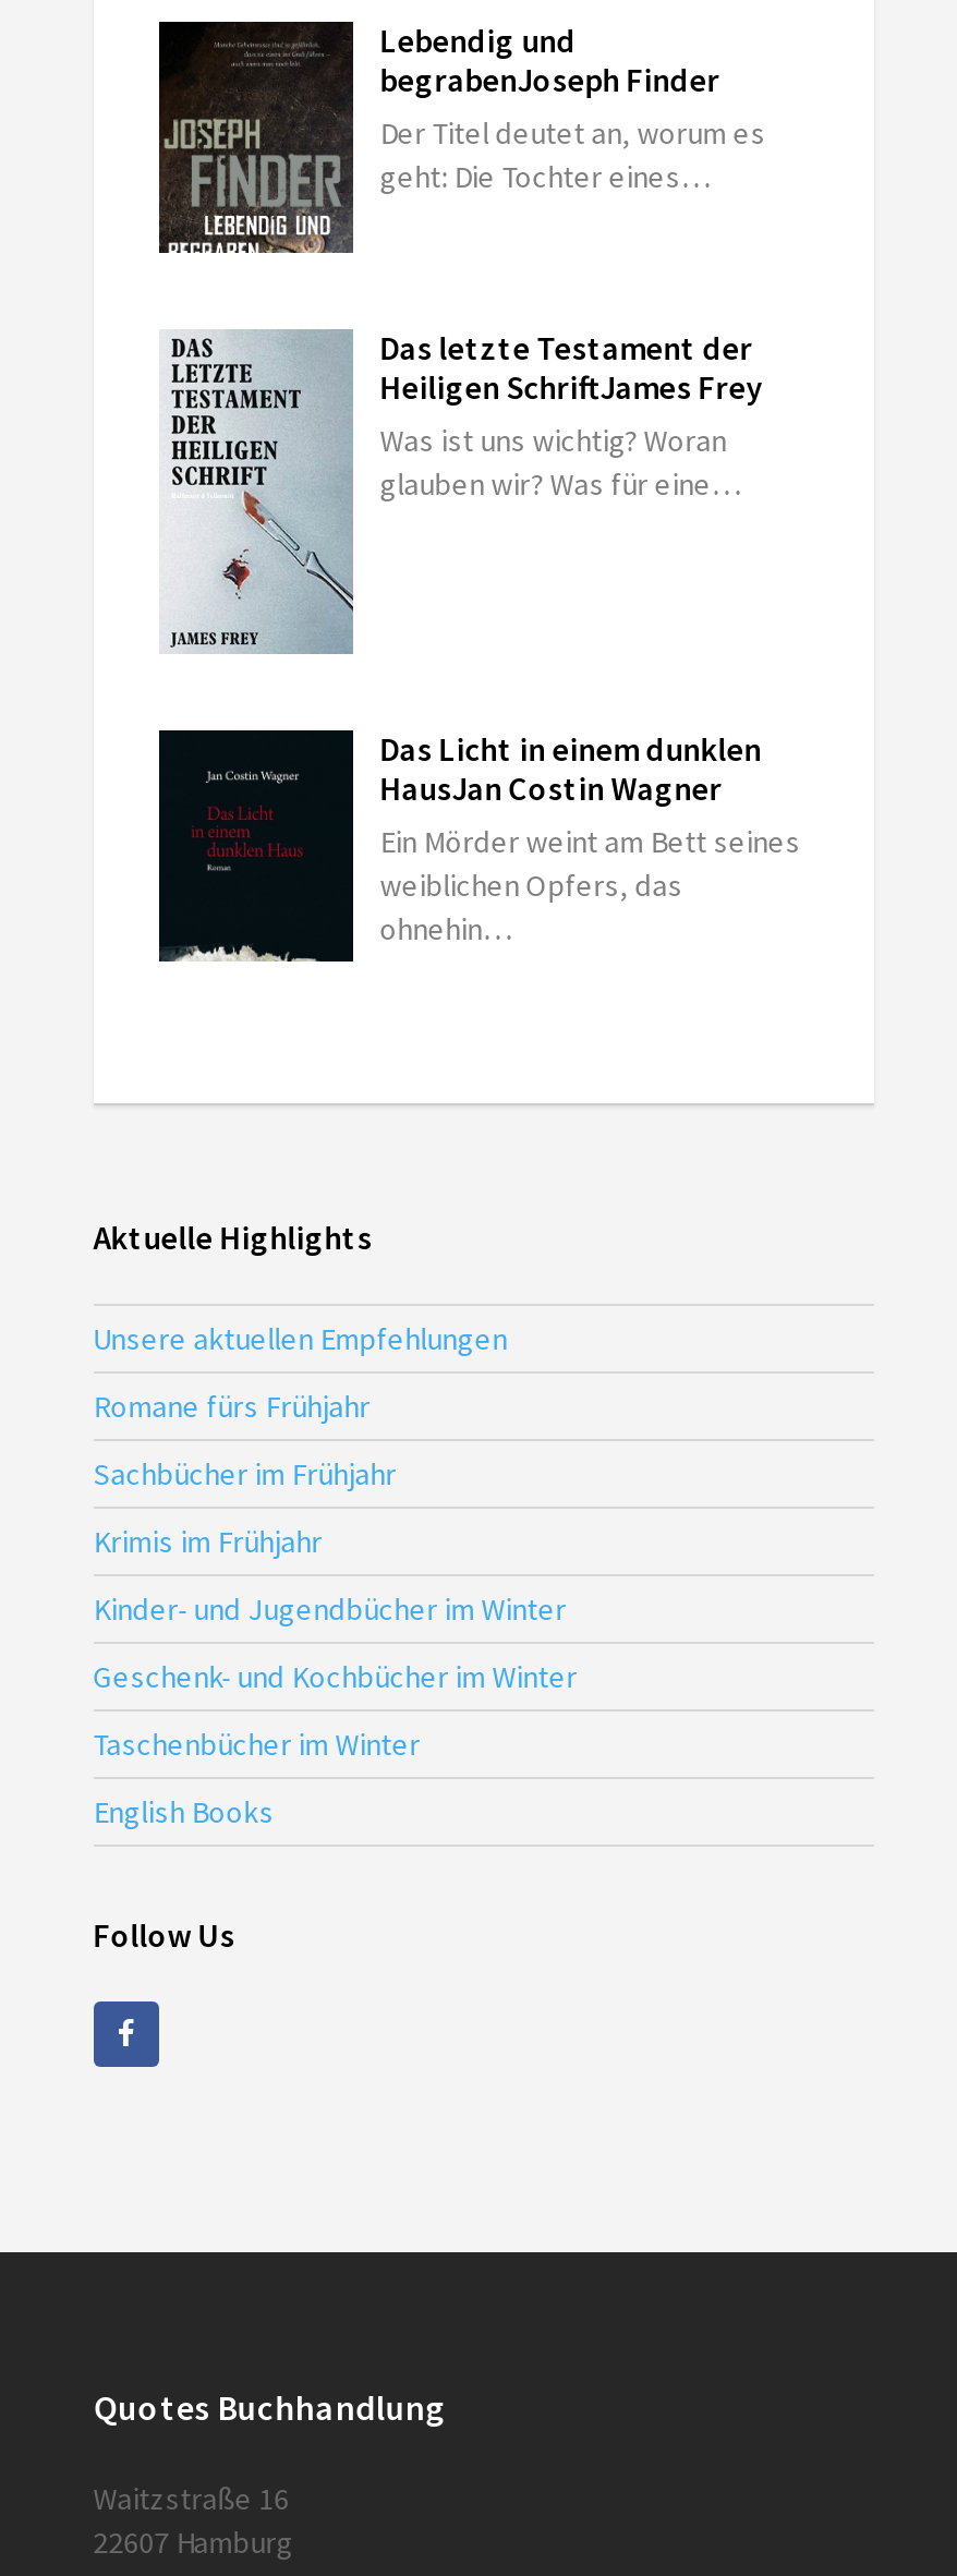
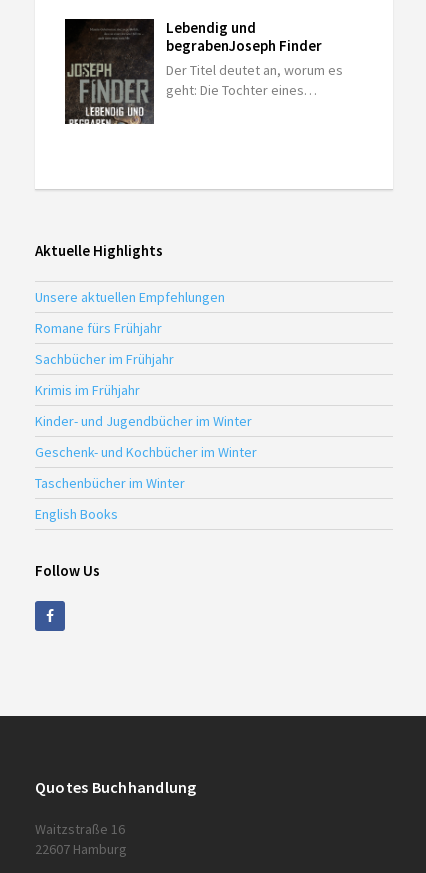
[166,327,761,655] [image] | Das letzte Testament der | Heiligen SchriftJames Frey | Was ist uns wichtig? Woran | glauben wir? Was für eine… -> none
[159,728,800,963] [image] | Das Licht in einem dunklen | HausJan Costin Wagner | Ein Mörder weint am Bett seines | weiblichen Opfers, das | ohnehin… -> none

